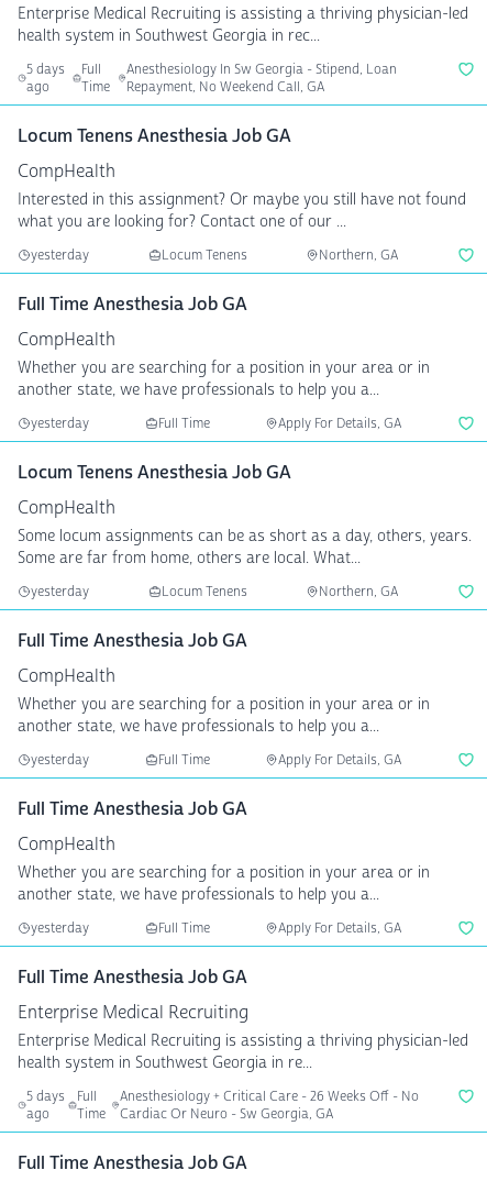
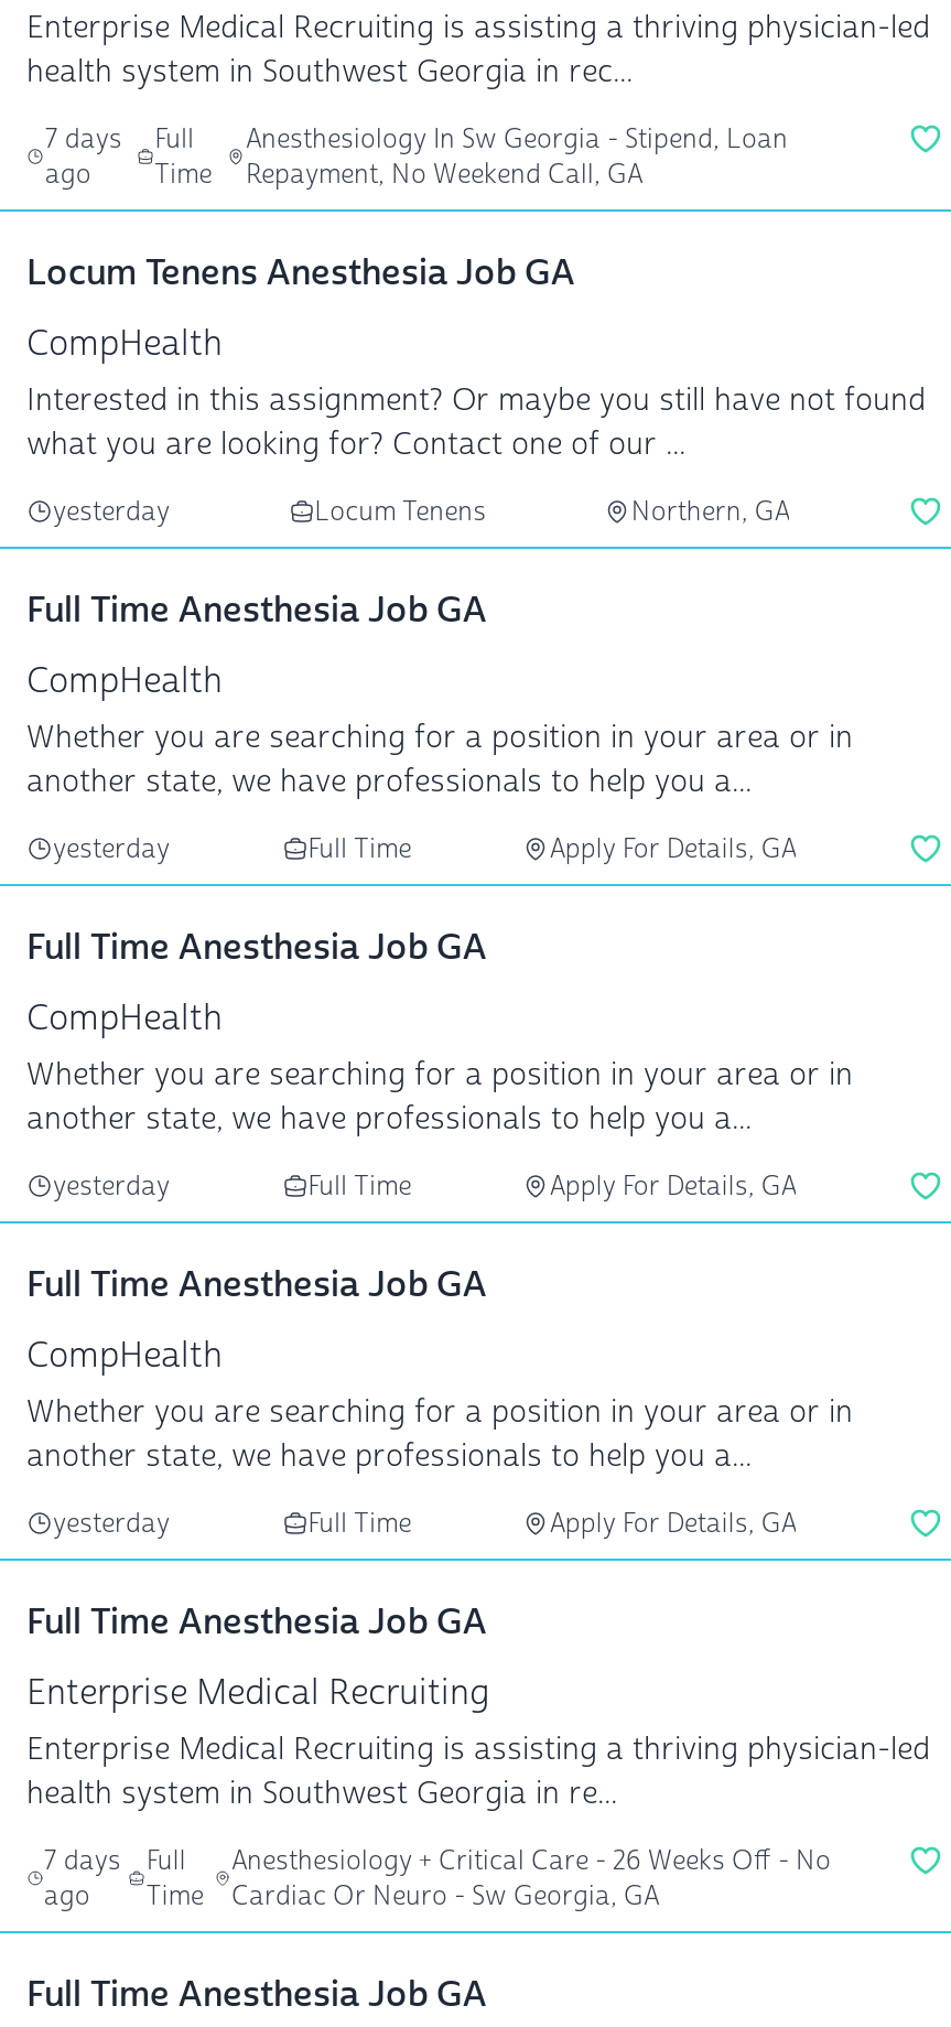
[27,60,397,78] 5 days Full Anesthesiology In Sw Georgia - Stipend, Loan -> [45,121,788,157] 7 days Full Anesthesiology In Sw Georgia - Stipend, Loan
[18,461,472,600] Locum Tenens Anesthesia Job GA | CompHealth | Some locum assignments can be as short as a day, others, years. | Some are far from home, others are local. What... | yesterday | Locum Tenens | Northern, GA -> none
[26,1088,419,1105] 5 days Full Anesthesiology + Critical Care - 26 Weeks Off - No -> [44,1843,831,1878] 7 days Full Anesthesiology + Critical Care - 26 Weeks Off - No

